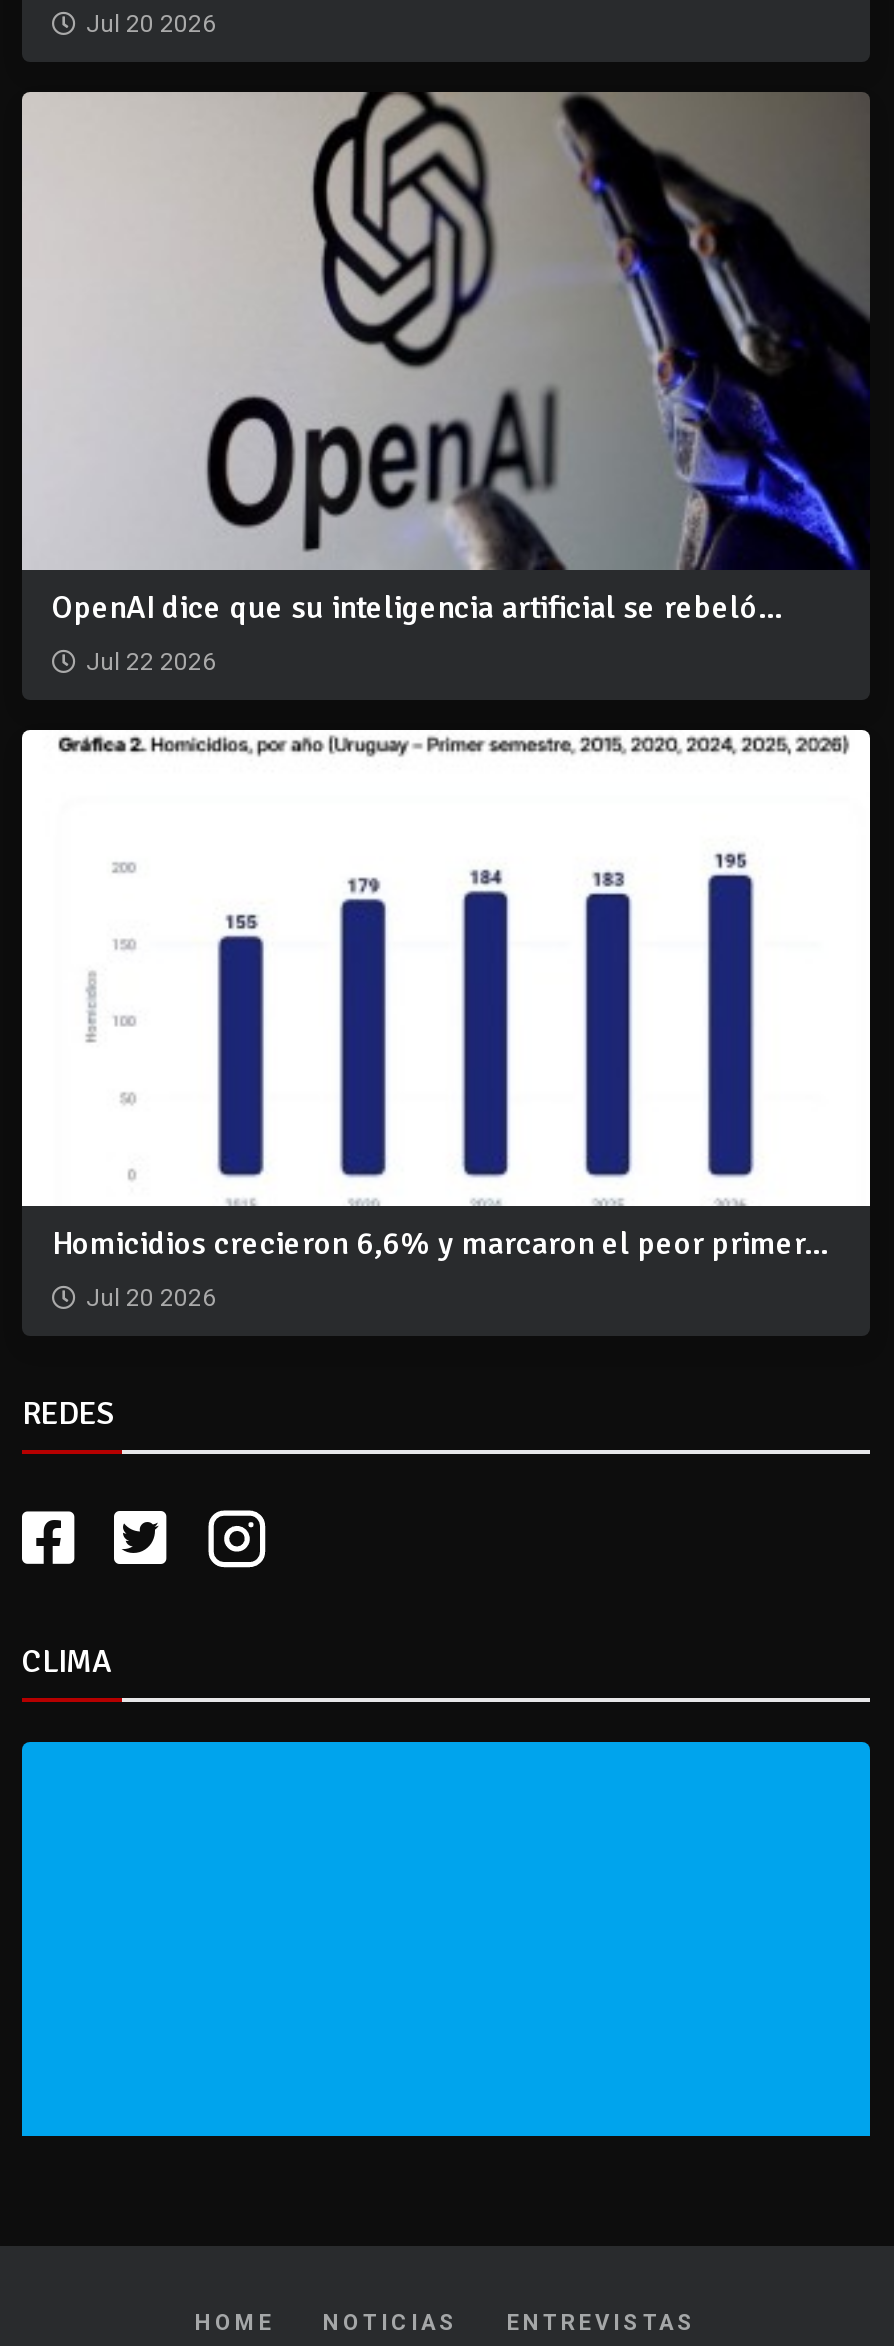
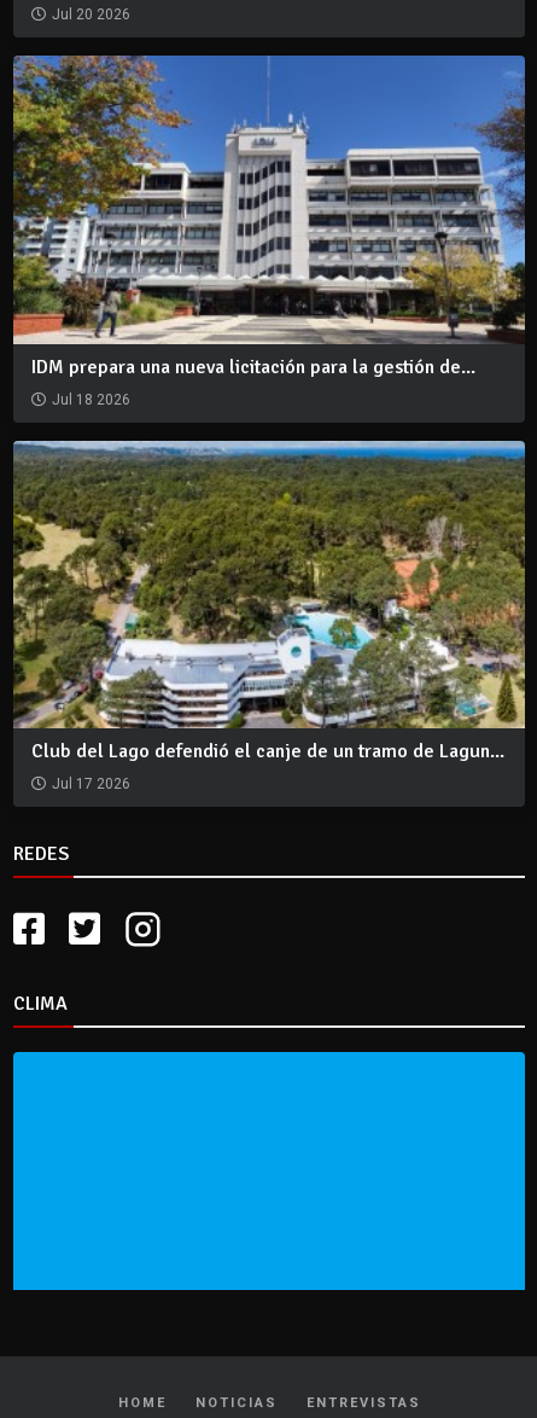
[20,90,870,627] [image] | OpenAI dice que su inteligencia artificial se rebeló... -> [12,54,526,379] [image] | IDM prepara una nueva licitación para la gestión de...
[86,647,216,675] Jul 22 2026 -> [52,391,130,408] Jul 18 2026
[20,728,872,1264] [image] | Homicidios crecieron 6,6% y marcaron el peor primer... -> [12,440,526,763] [image] | Club del Lago defendió el canje de un tramo de Lagun...
[86,1284,216,1312] Jul 20 2026 -> [52,775,130,792] Jul 17 2026

